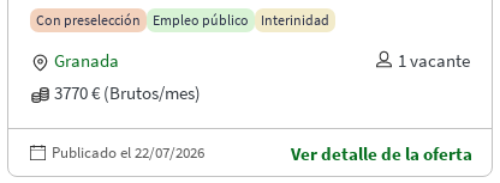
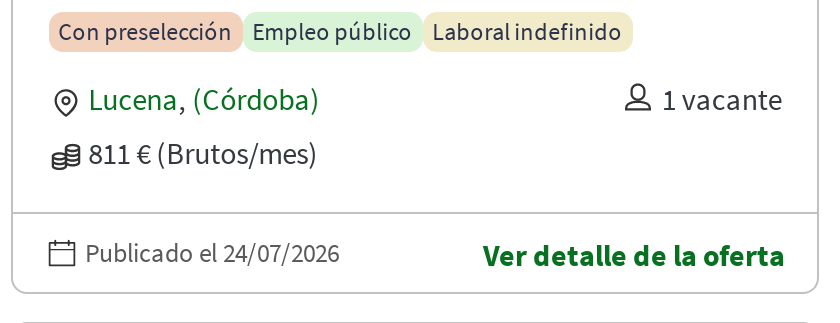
[260,10,329,28] Interinidad -> [432,16,622,46] Laboral indefinido
[54,49,119,71] Granada -> [88,80,320,118] Lucena, (Córdoba)
[54,81,200,104] 3770 € (Brutos/mes) -> [88,134,318,172] 811 € (Brutos/mes)
[52,142,204,162] Publicado el 22/07/2026 -> [85,236,339,270] Publicado el 24/07/2026

